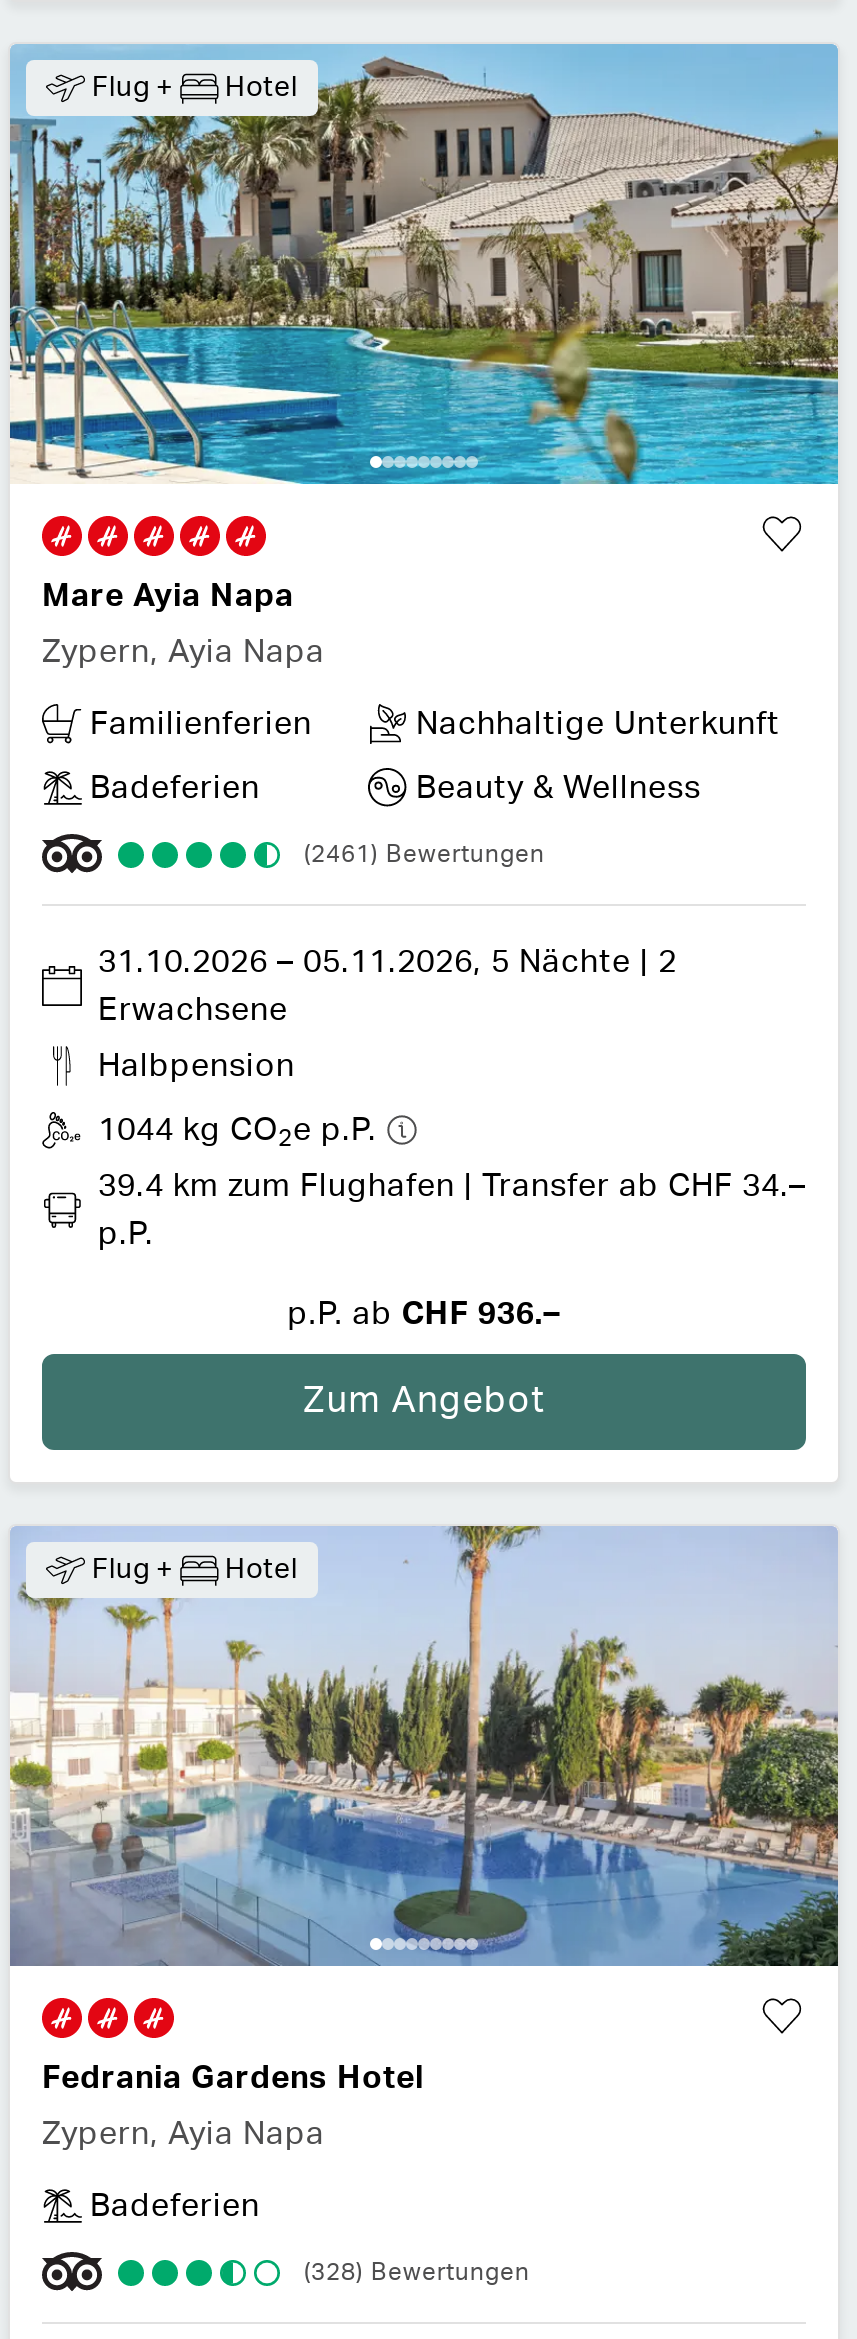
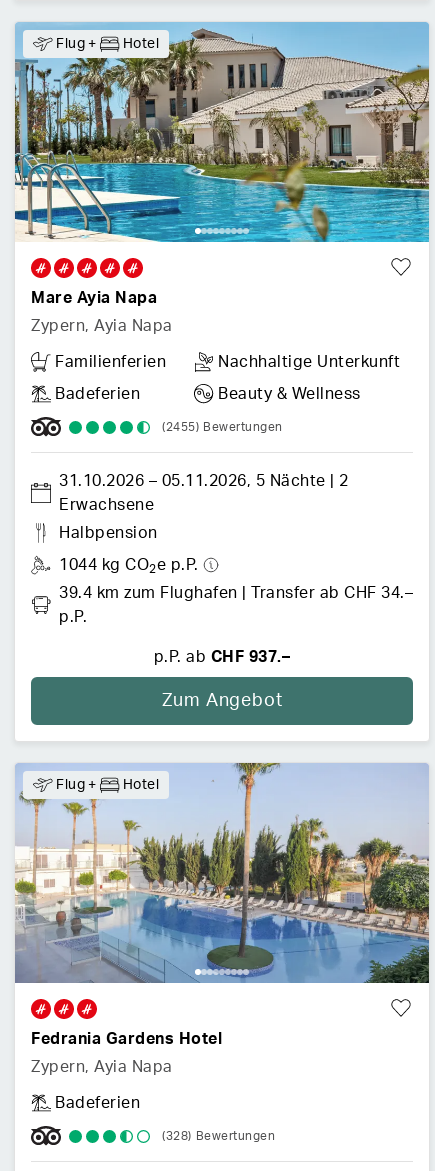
[304,842,545,866] (2461) Bewertungen -> [162,421,282,433] (2455) Bewertungen
[288,1298,560,1330] p.P. ab CHF 936.– -> [154,649,290,665] p.P. ab CHF 937.–

